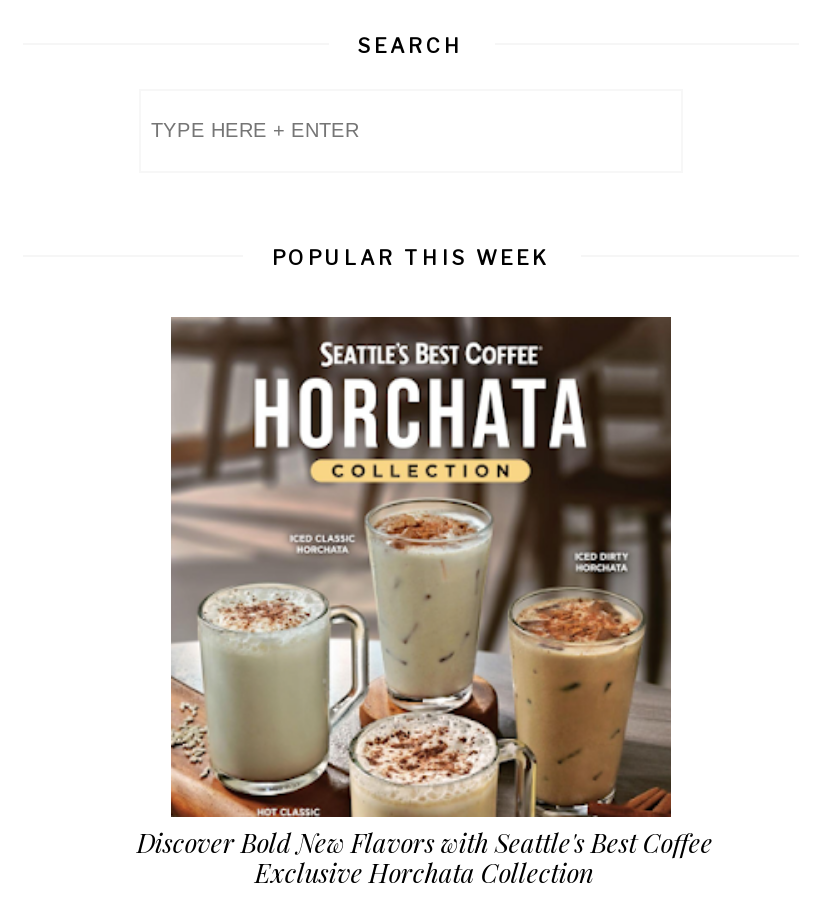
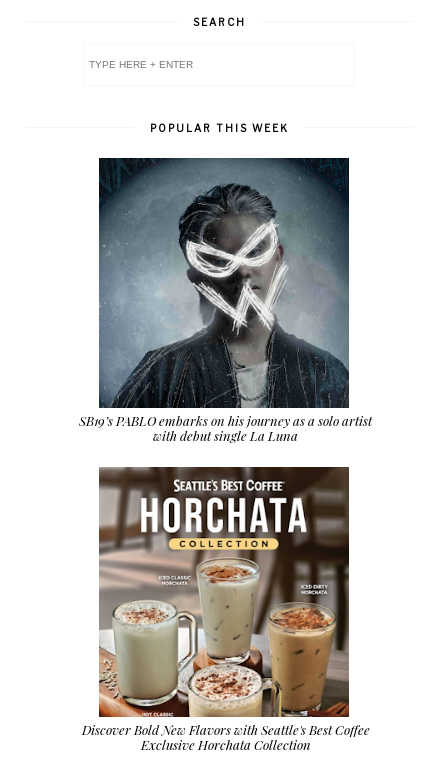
none -> [79,157,372,444] [image] | SB19’s PABLO embarks on his journey as a solo artist | with debut single La Luna

